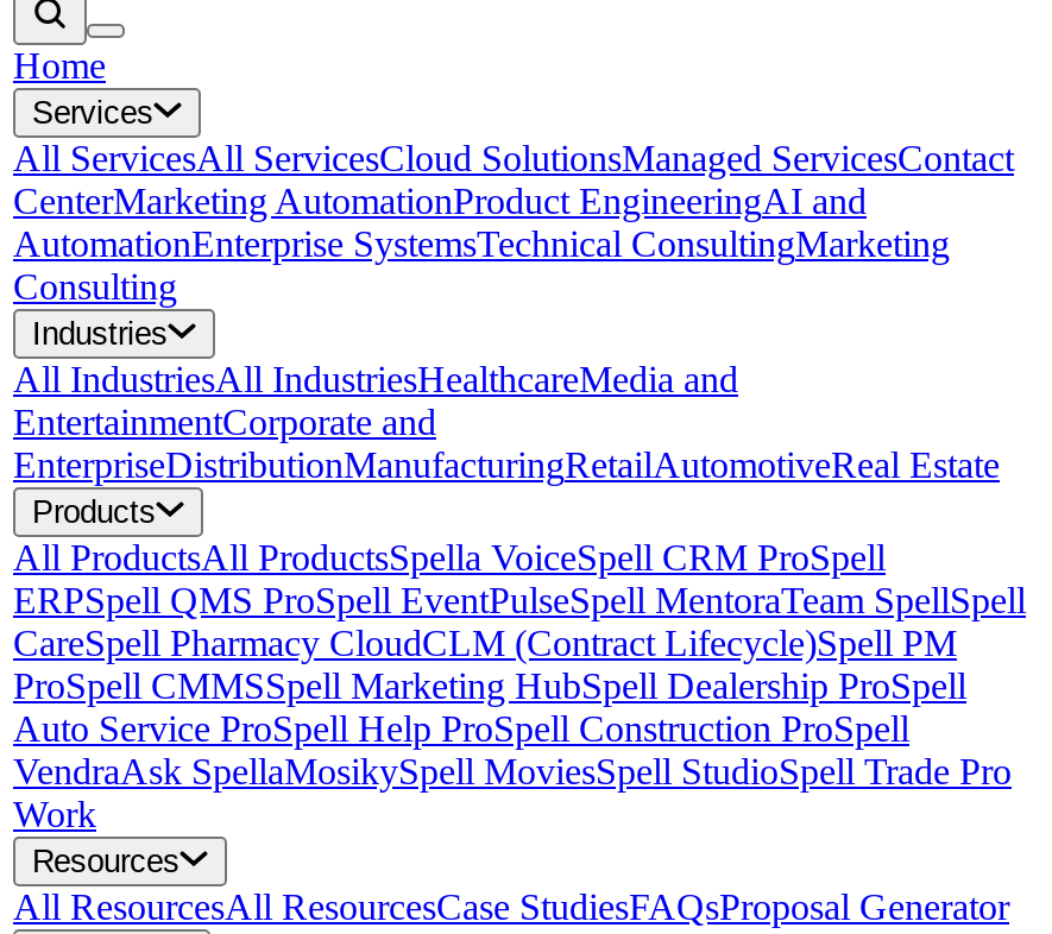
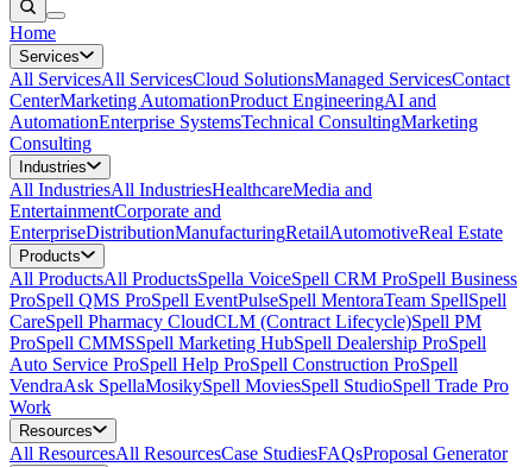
[13,537,1026,620] AllProductsAll ProductsSpella VoiceSpell CRM ProSpell | ERPSpell QMS ProSpell EventPulseSpell MentoraTeam SpellSpell -> [10,269,517,310] AllProductsAll ProductsSpella VoiceSpell CRM ProSpell Business | ProSpell QMS ProSpell EventPulseSpell MentoraTeam SpellSpell

